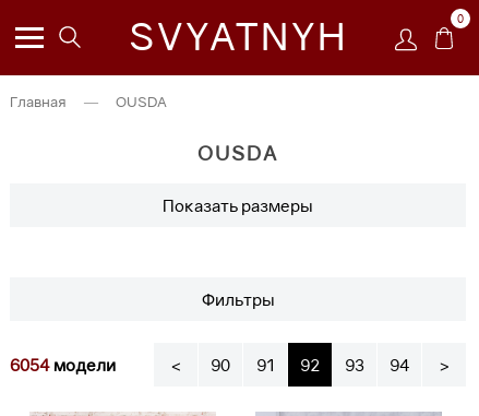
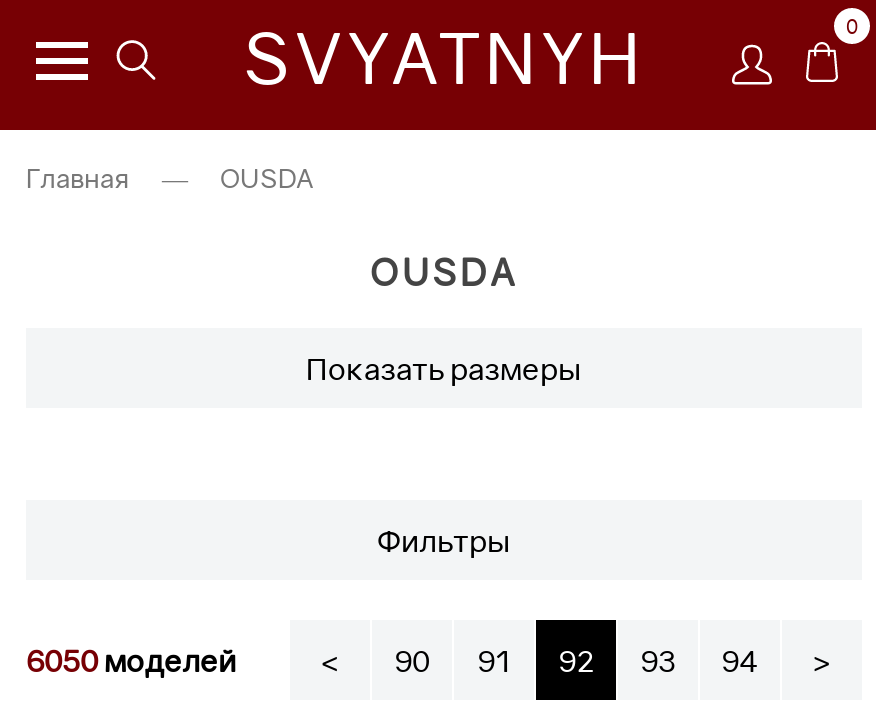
[10,355,116,375] 6054 модели -> [26,642,236,678] 6050 моделей

